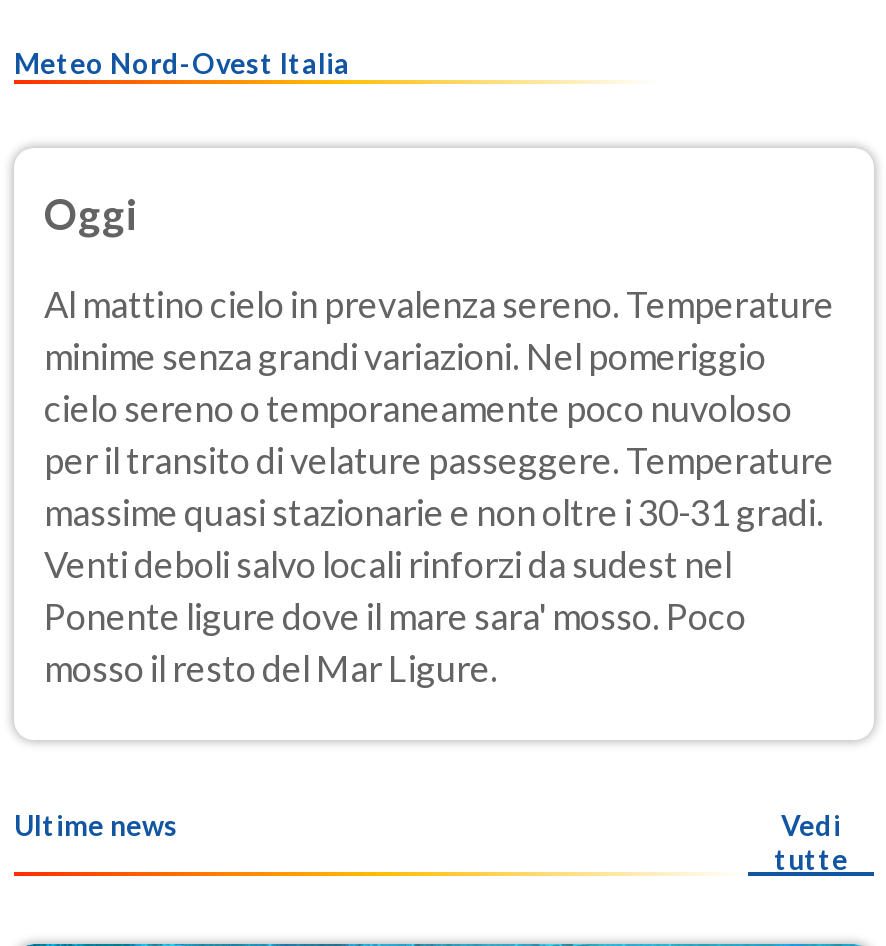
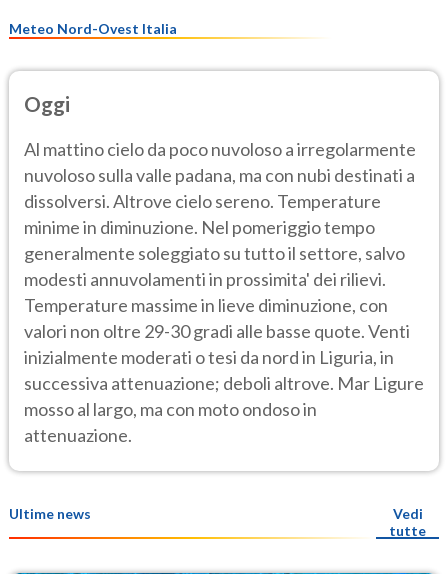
[44,281,834,689] Al mattino cielo in prevalenza sereno. Temperature | minime senza grandi variazioni. Nel pomeriggio | cielo sereno o temporaneamente poco nuvoloso | per il transito di velature passeggere. Temperature | massime quasi stazionarie e non oltre i 30-31 gradi. | Venti deboli salvo locali rinforzi da sudest nel | Ponente ligure dove il mare sara' mosso. Poco | mosso il resto del Mar Ligure. -> [24,137,424,445] Al mattino cielo da poco nuvoloso a irregolarmente | nuvoloso sulla valle padana, ma con nubi destinati a | dissolversi. Altrove cielo sereno. Temperature | minime in diminuzione. Nel pomeriggio tempo | generalmente soleggiato su tutto il settore, salvo | modesti annuvolamenti in prossimita' dei rilievi. | Temperature massime in lieve diminuzione, con | valori non oltre 29-30 gradi alle basse quote. Venti | inizialmente moderati o tesi da nord in Liguria, in | successiva attenuazione; deboli altrove. Mar Ligure | mosso al largo, ma con moto ondoso in | attenuazione.

